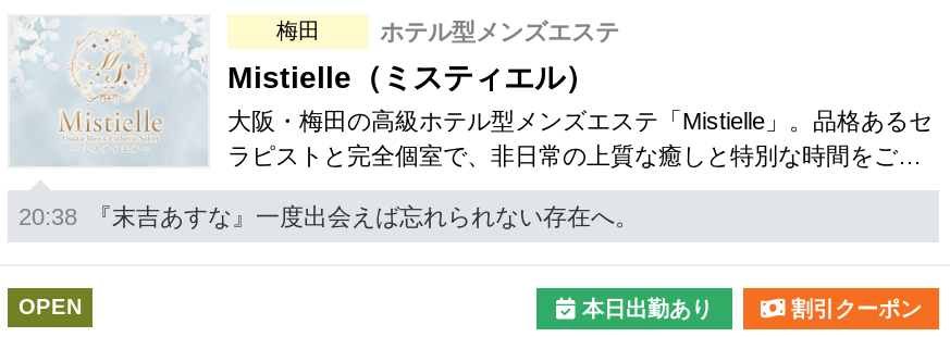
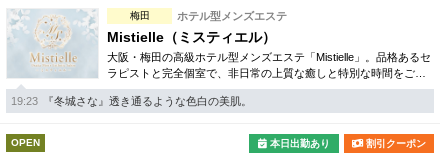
[18,203,639,229] 20:38 『末吉あすな』一度出会えば忘れられない存在へ。 -> [11,95,252,107] 19:23 『冬城さな』透き通るような色白の美肌。

